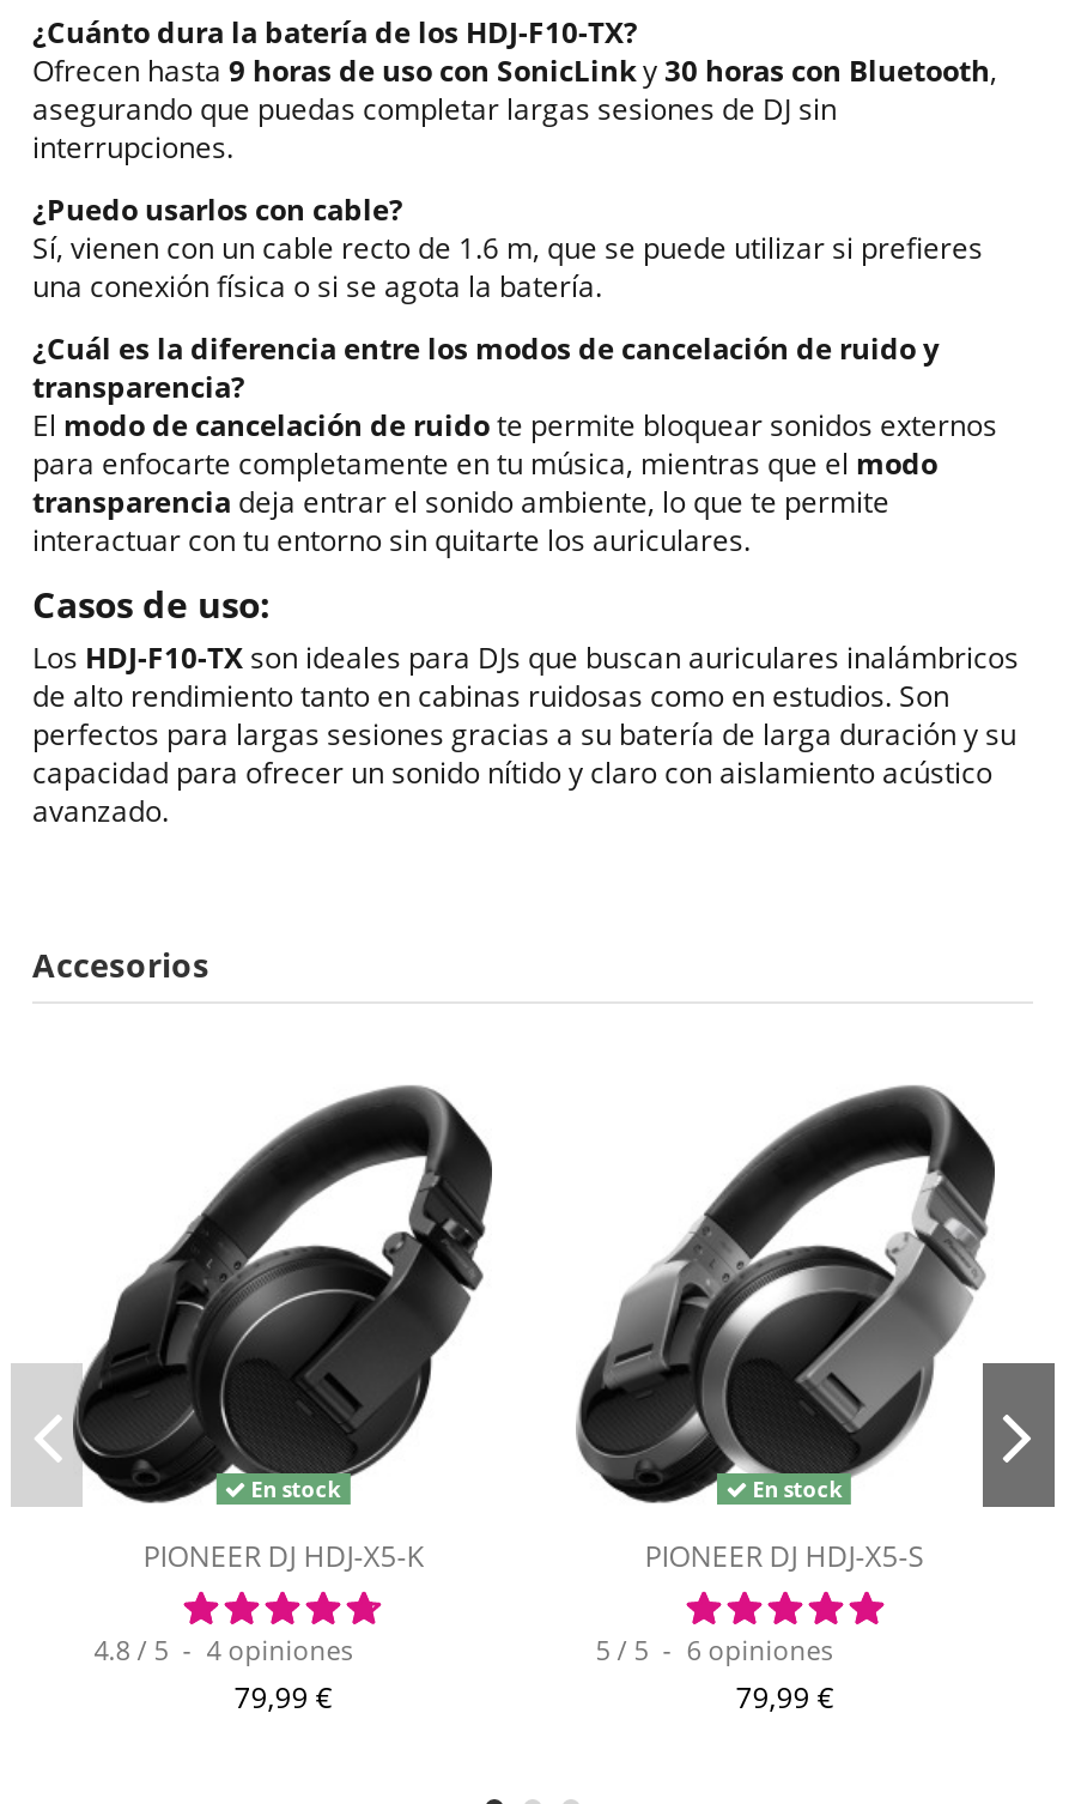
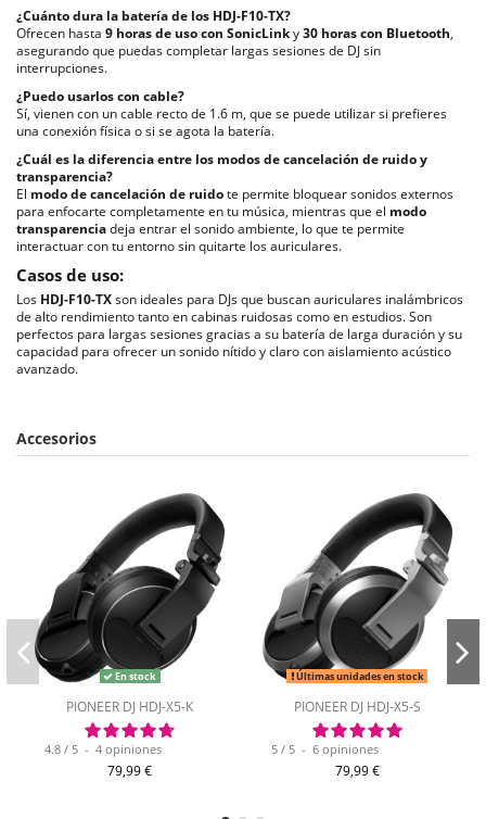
[748,1474,843,1505] En stock -> [294,669,424,683] Últimas unidades en stock

